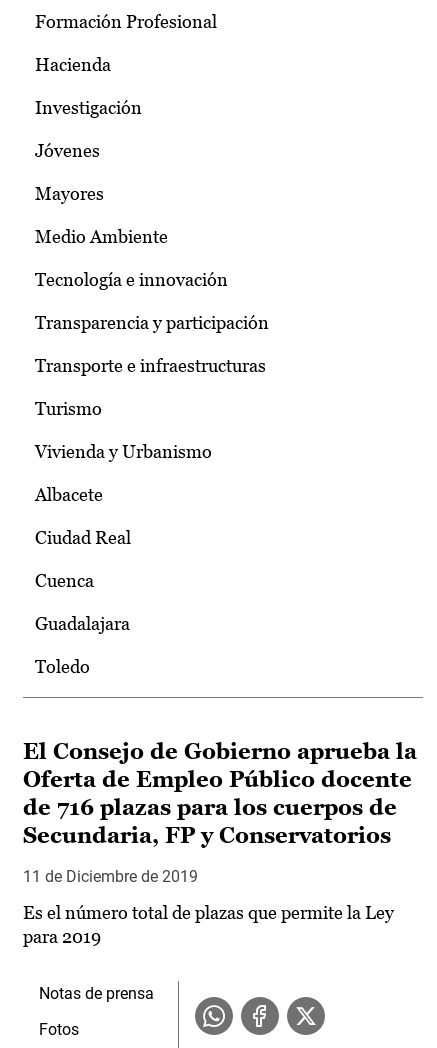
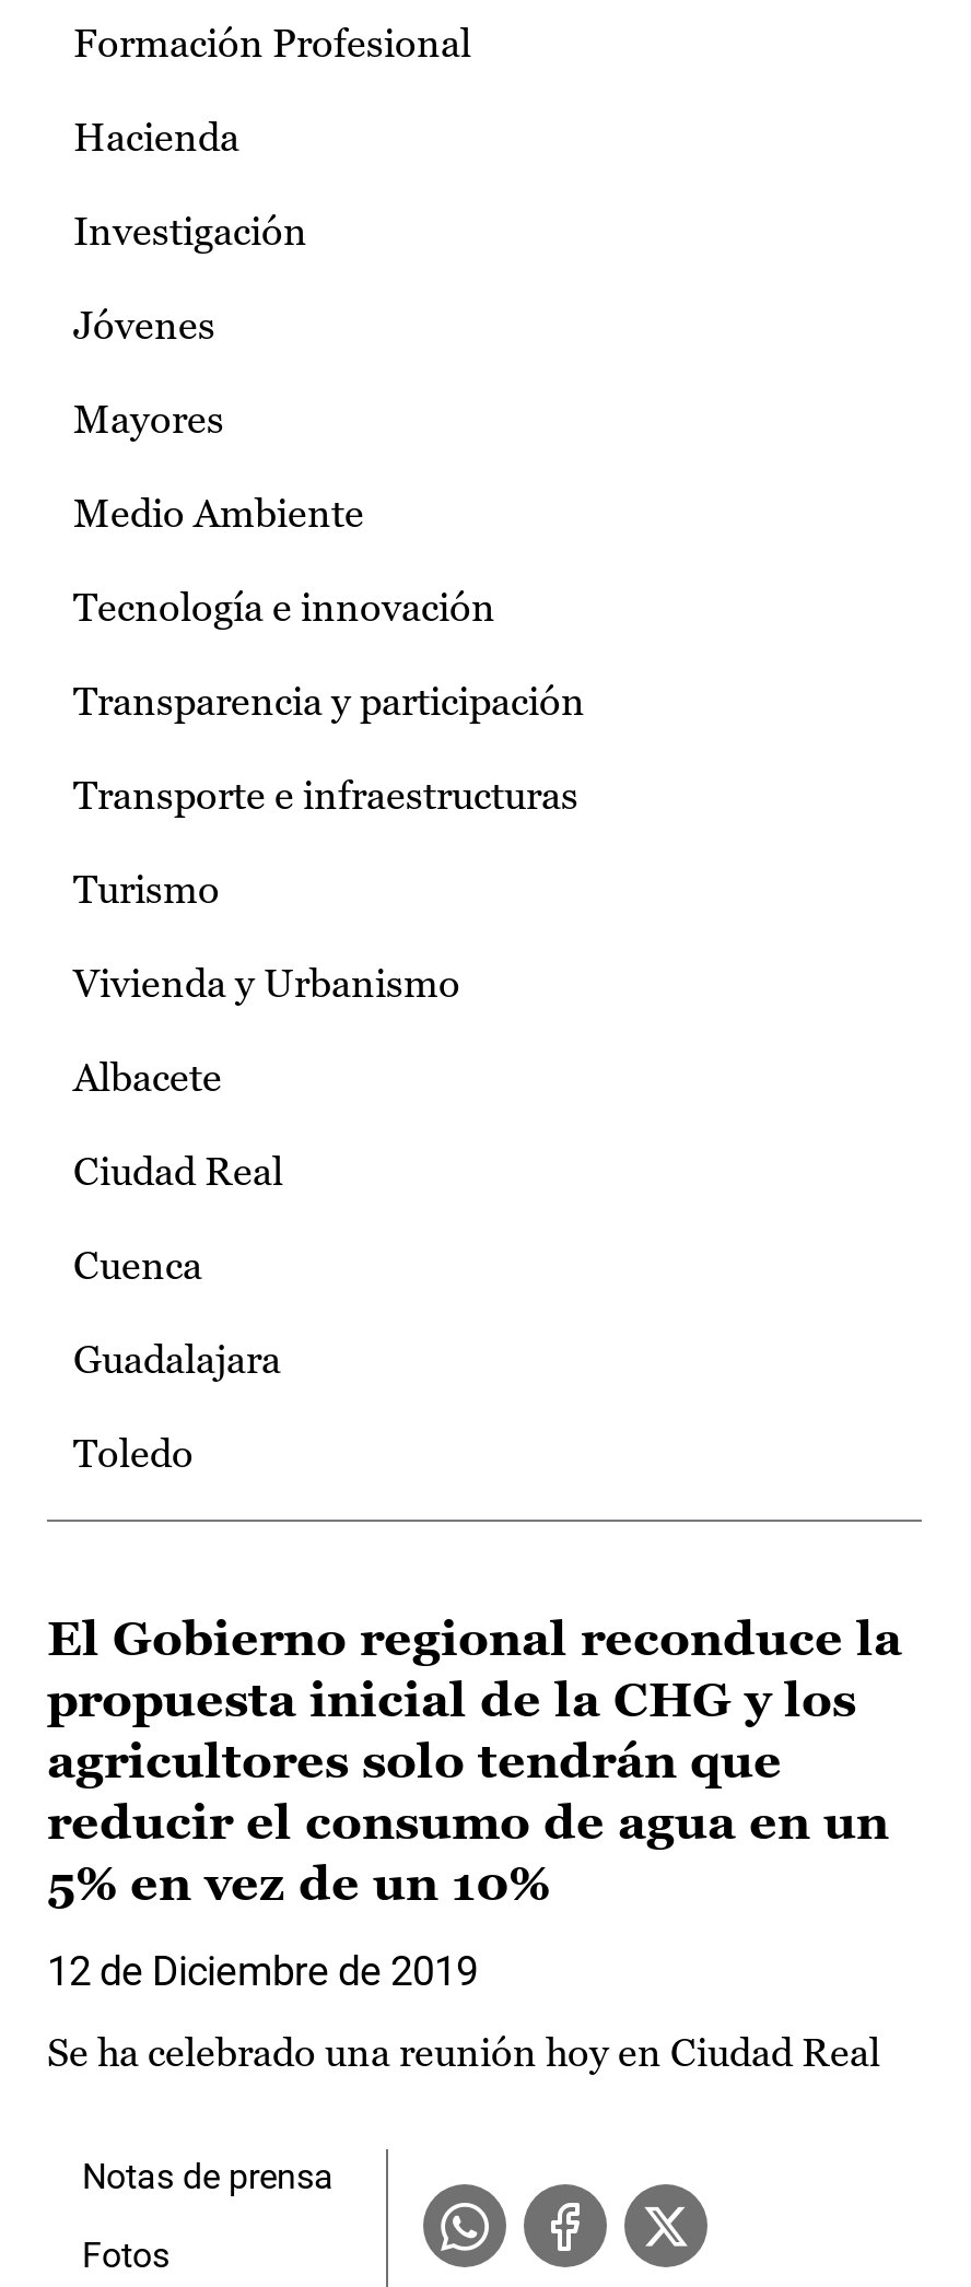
[23,739,417,848] El Consejo de Gobierno aprueba la | Oferta de Empleo Público docente | de 716 plazas para los cuerpos de | Secundaria, FP y Conservatorios -> [47,1612,902,1911] El Gobierno regional reconduce la | propuesta inicial de la CHG y los | agricultores solo tendrán que | reducir el consumo de agua en un | 5% en vez de un 10%
[23,867,198,886] 11 de Diciembre de 2019 -> [47,1948,478,1994] 12 de Diciembre de 2019
[23,902,394,947] Es el número total de plazas que permite la Ley | para 2019 -> [47,2029,880,2075] Se ha celebrado una reunión hoy en Ciudad Real

